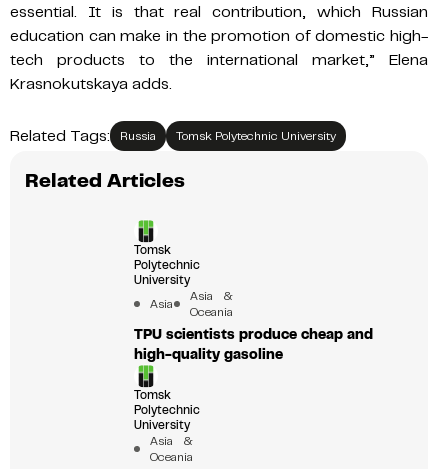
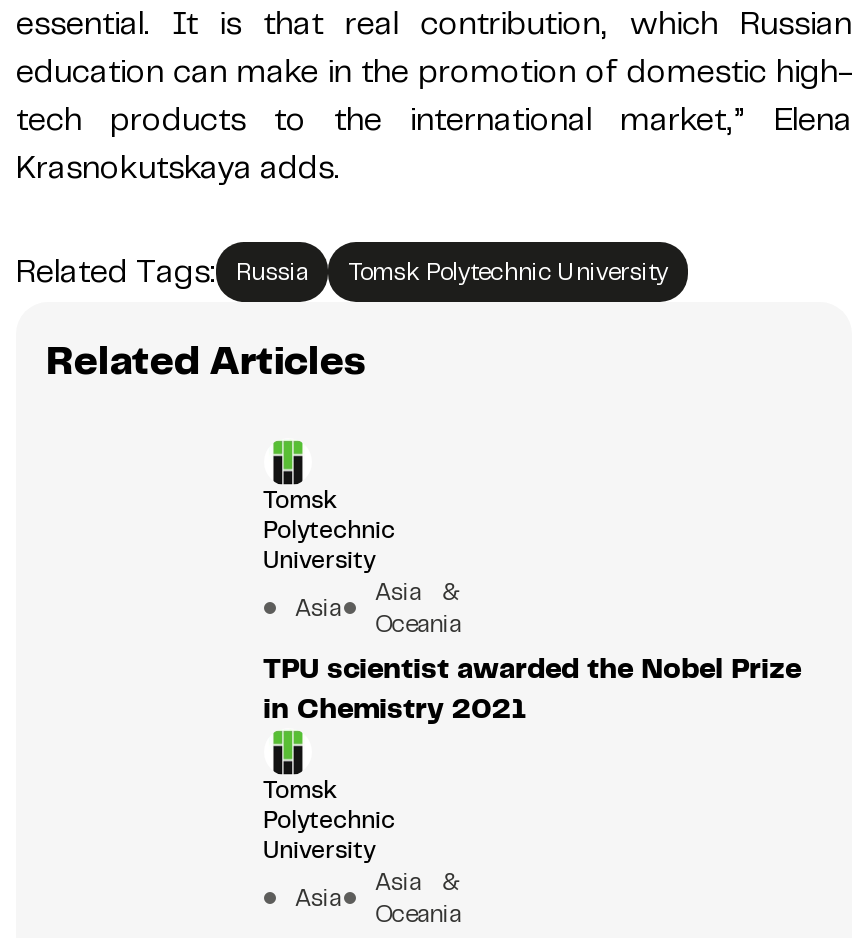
[134,325,373,363] TPU scientists produce cheap and | high-quality gasoline -> [263,650,801,726] TPU scientist awarded the Nobel Prize | in Chemistry 2021
none -> [295,882,341,914] Asia

